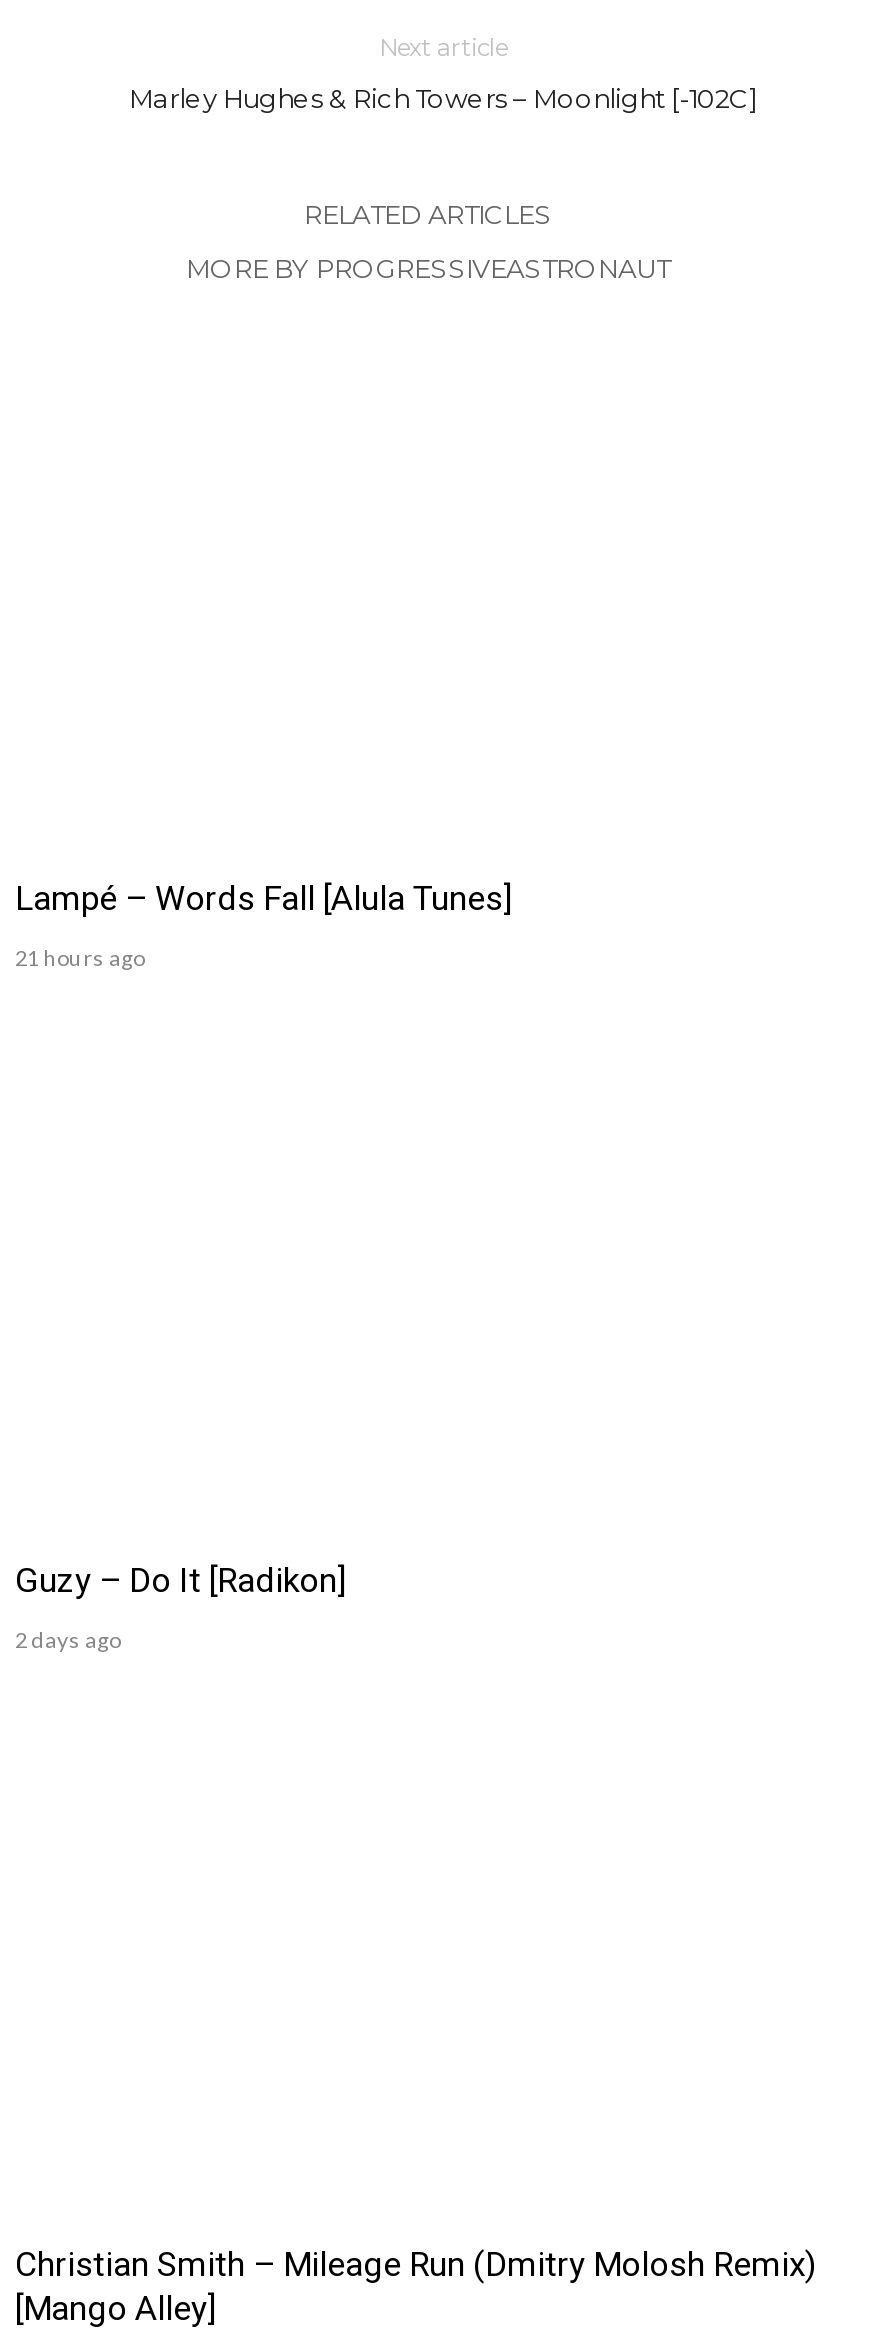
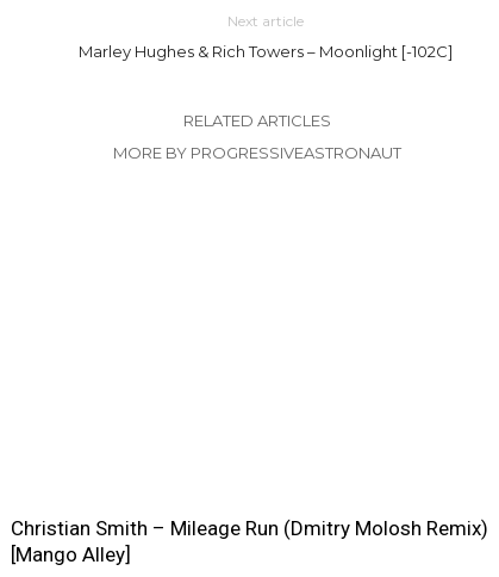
[15,878,513,970] Lampé – Words Fall [Alula Tunes] | 21 hours ago -> none
[15,1561,347,1653] Guzy – Do It [Radikon] | 2 days ago -> none

